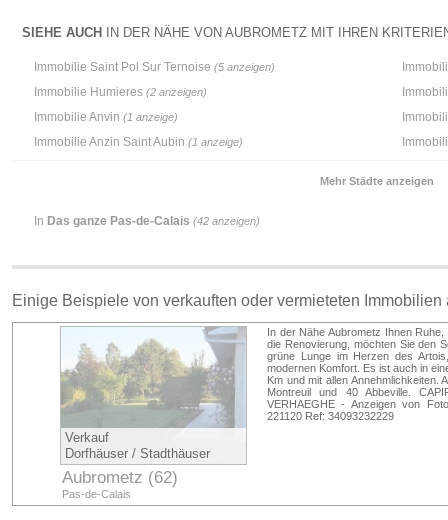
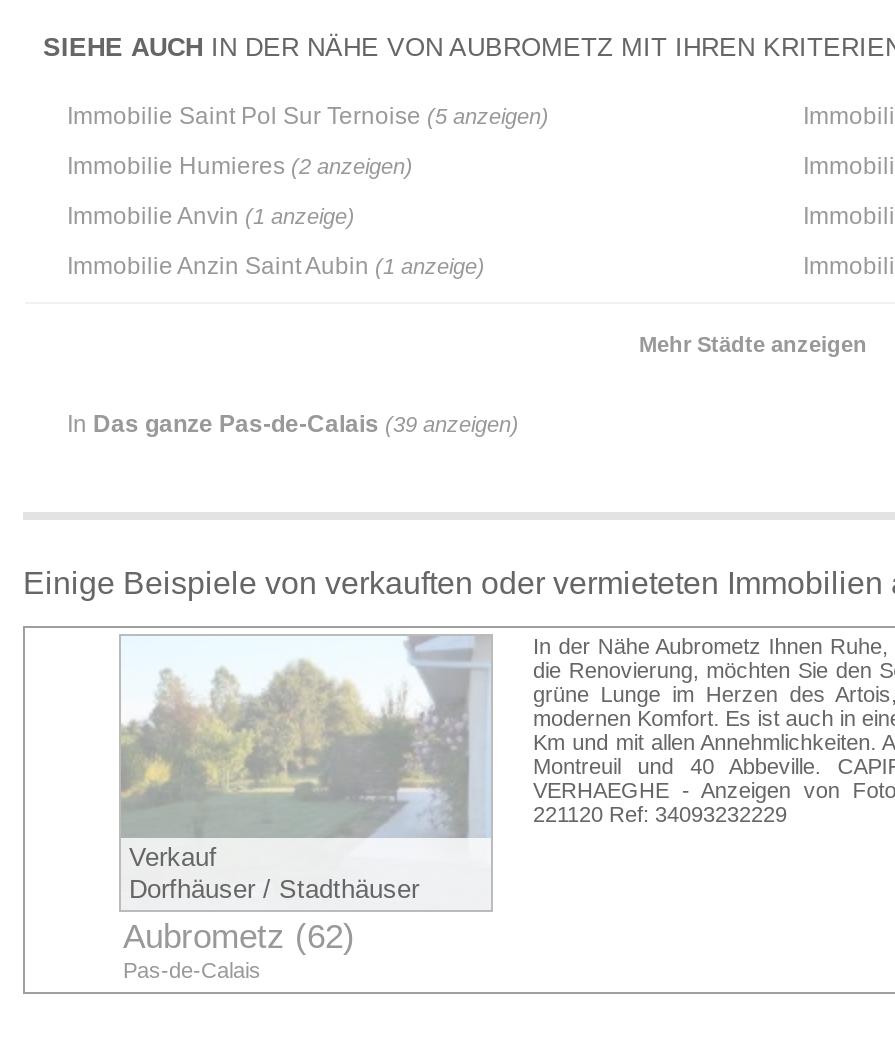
[34,214,260,228] In Das ganze Pas-de-Calais (42 anzeigen) -> [67,410,519,438] In Das ganze Pas-de-Calais (39 anzeigen)

